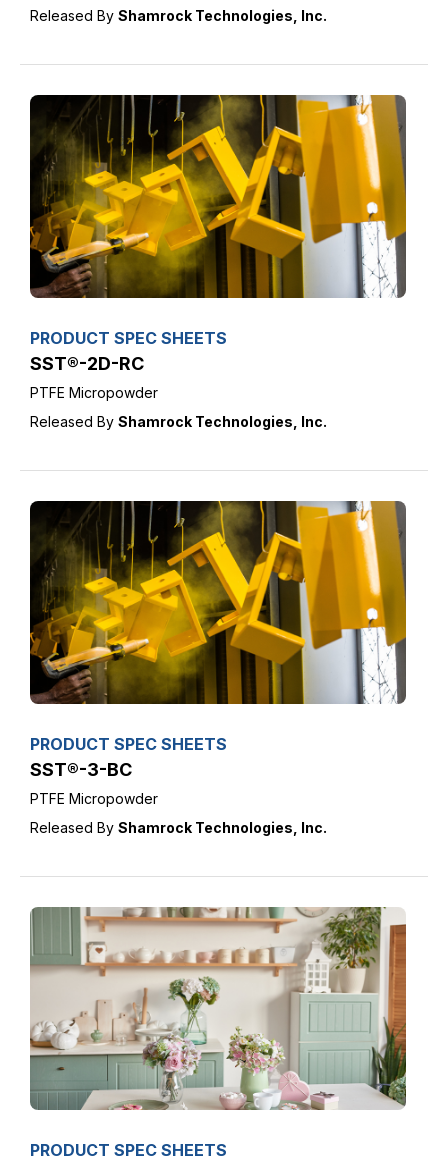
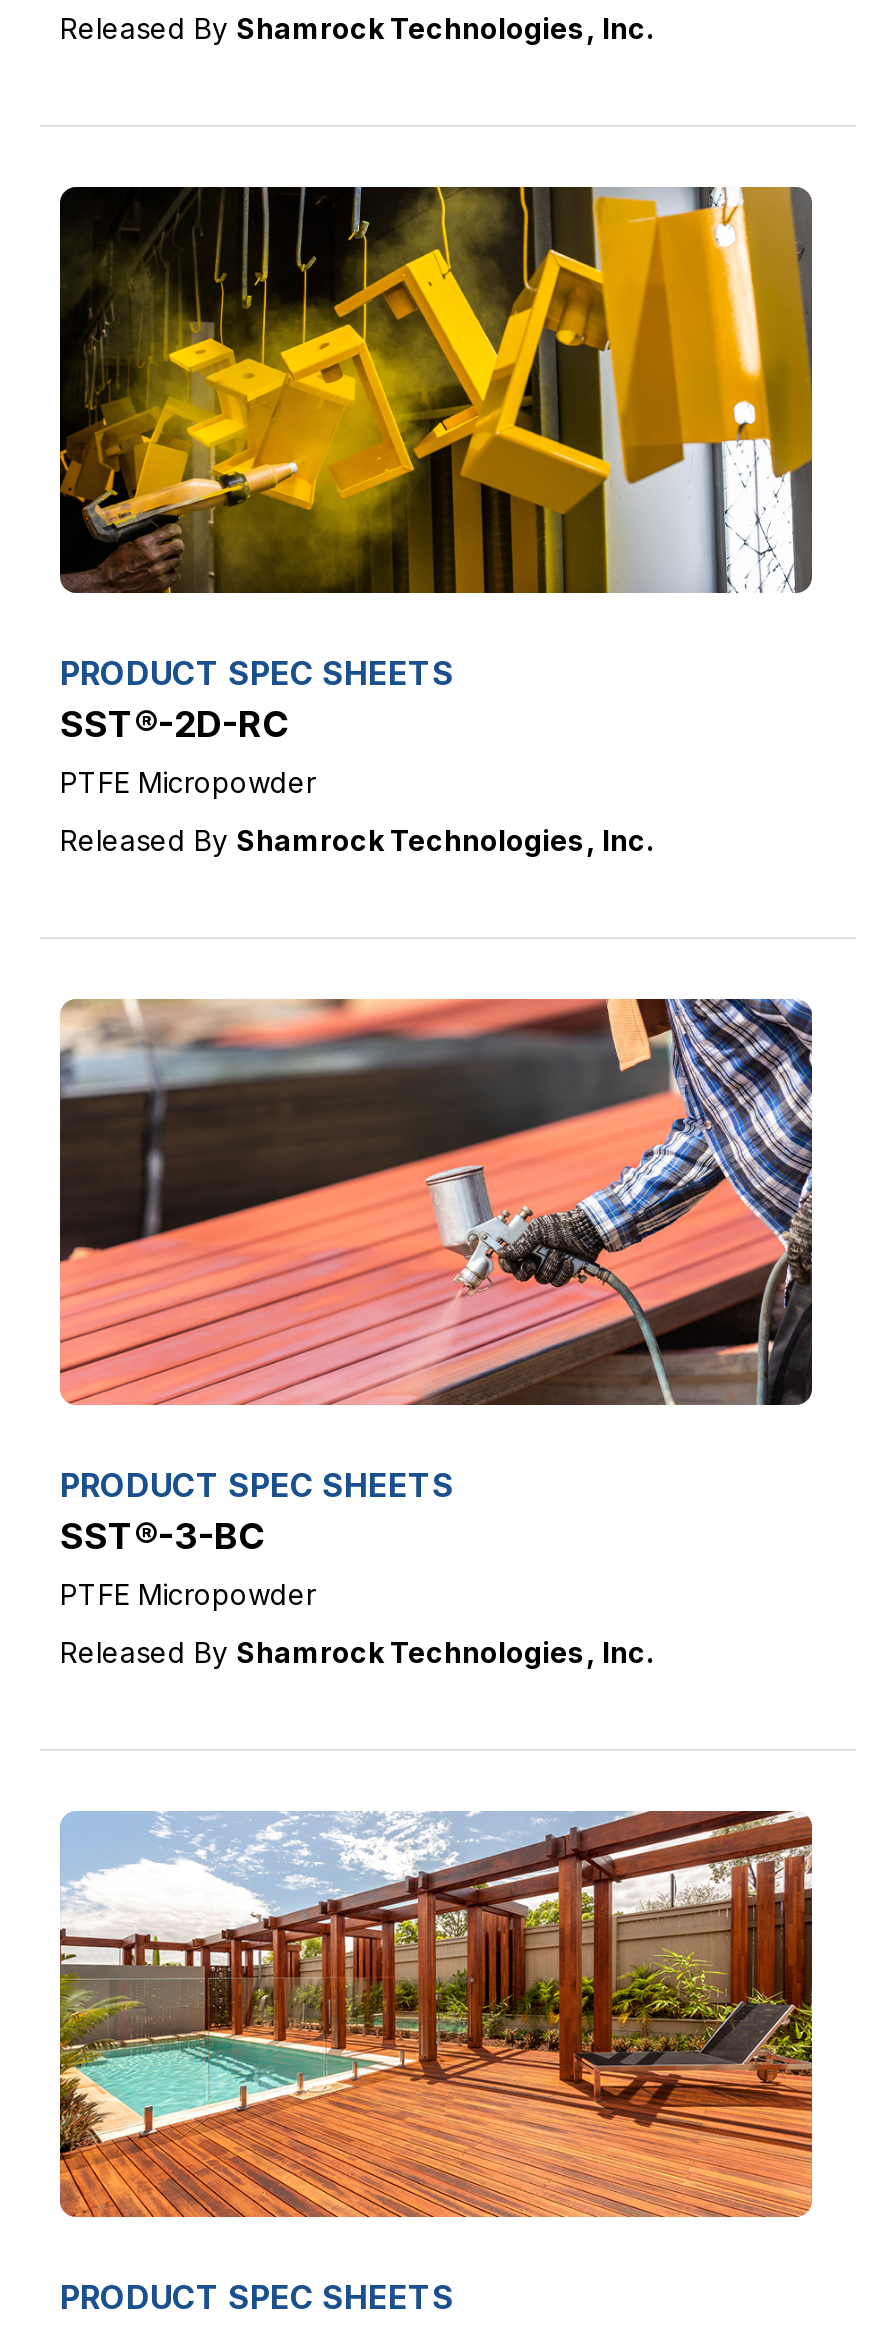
[29,500,407,705] [image] -> [58,997,814,1407] [image]
[29,906,407,1111] [image] -> [58,1809,814,2219] [image]

